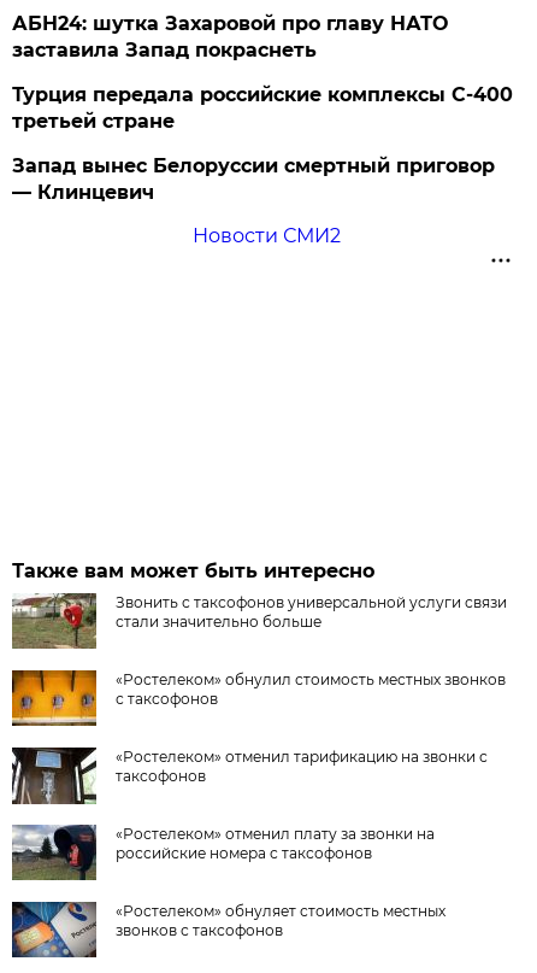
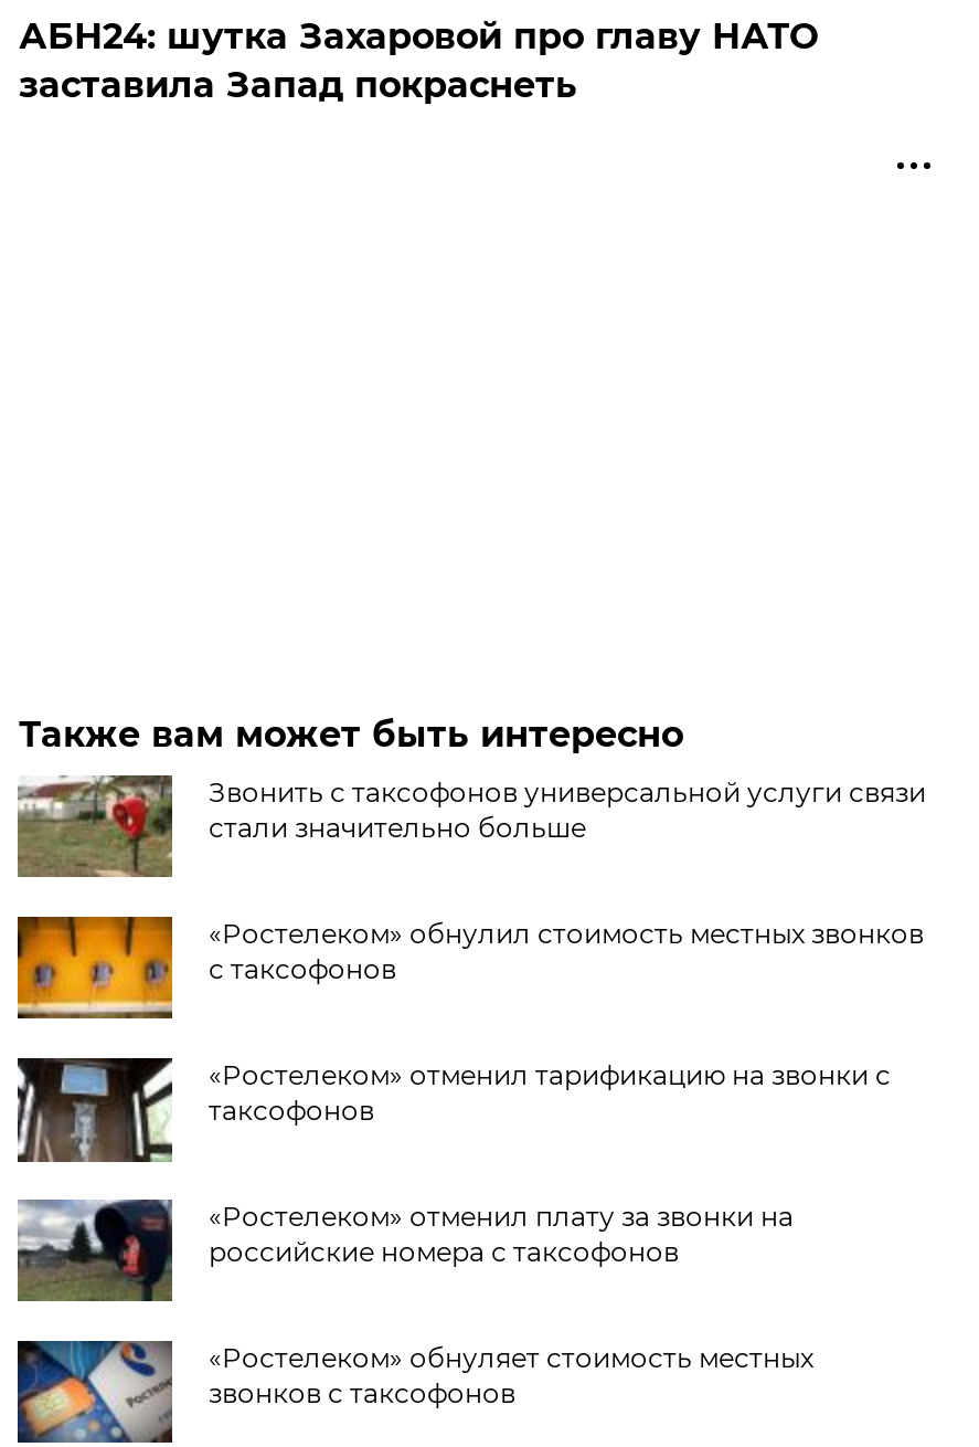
[13,83,513,247] Турция передала российские комплексы С-400 | третьей стране | Запад вынес Белоруссии смертный приговор | — Клинцевич | Новости СМИ2 -> none

